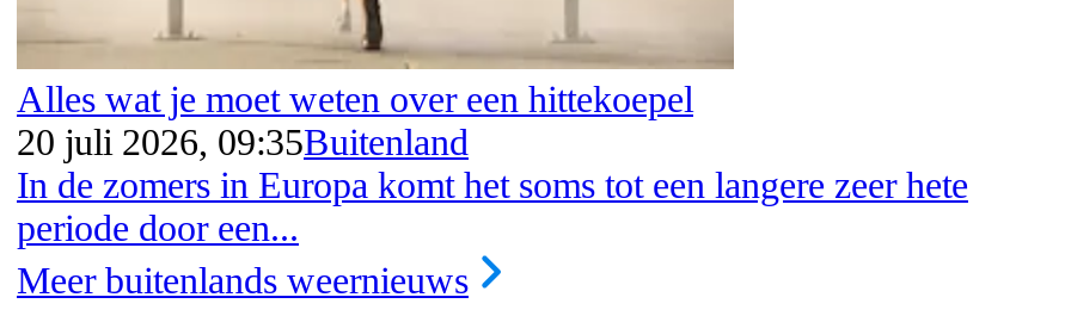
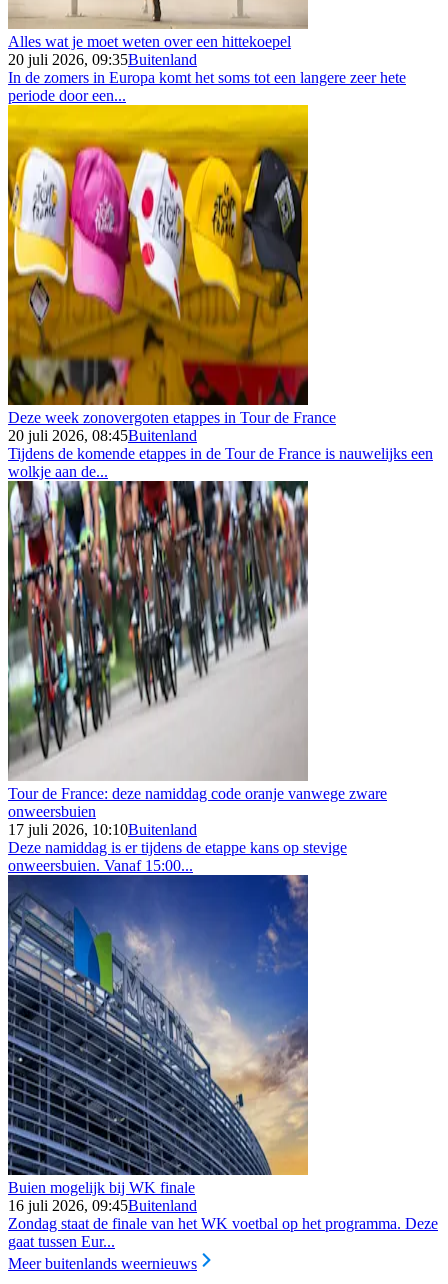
none -> [7,104,433,480] [image] | Deze week zonovergoten etappes in Tour de France | 20 juli 2026, 08:45Buitenland | Tijdens de komende etappes in de Tour de France is nauwelijks een | wolkje aan de...
none -> [7,480,387,874] [image] | Tour de France: deze namiddag code oranje vanwege zware | onweersbuien | 17 juli 2026, 10:10Buitenland | Deze namiddag is er tijdens de etappe kans op stevige | onweersbuien. Vanaf 15:00...
none -> [7,874,438,1250] [image] | Buien mogelijk bij WK finale | 16 juli 2026, 09:45Buitenland | Zondag staat de finale van het WK voetbal op het programma. Deze | gaat tussen Eur...

